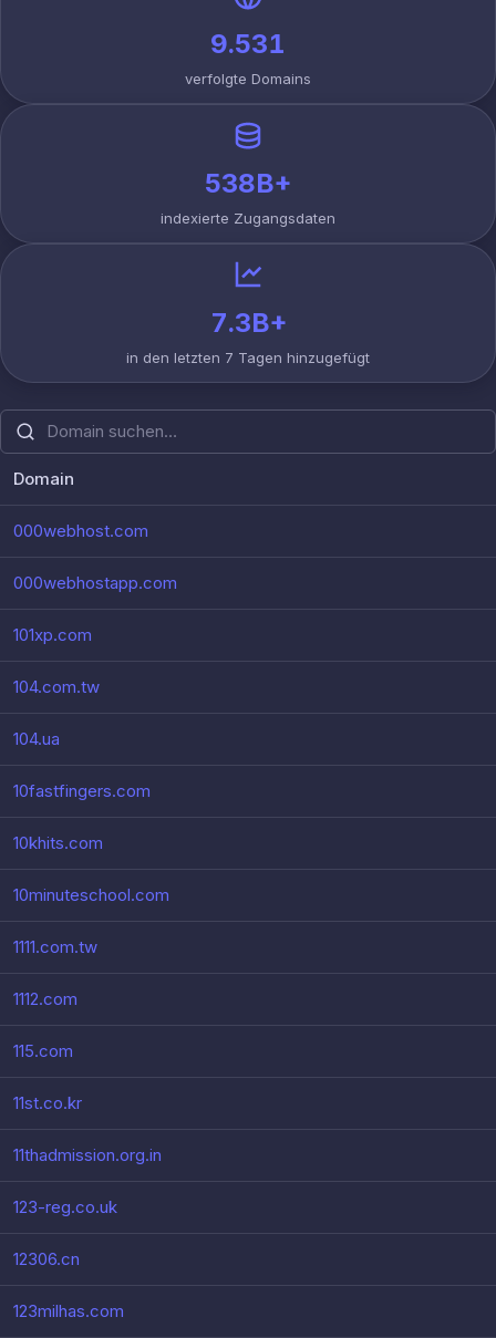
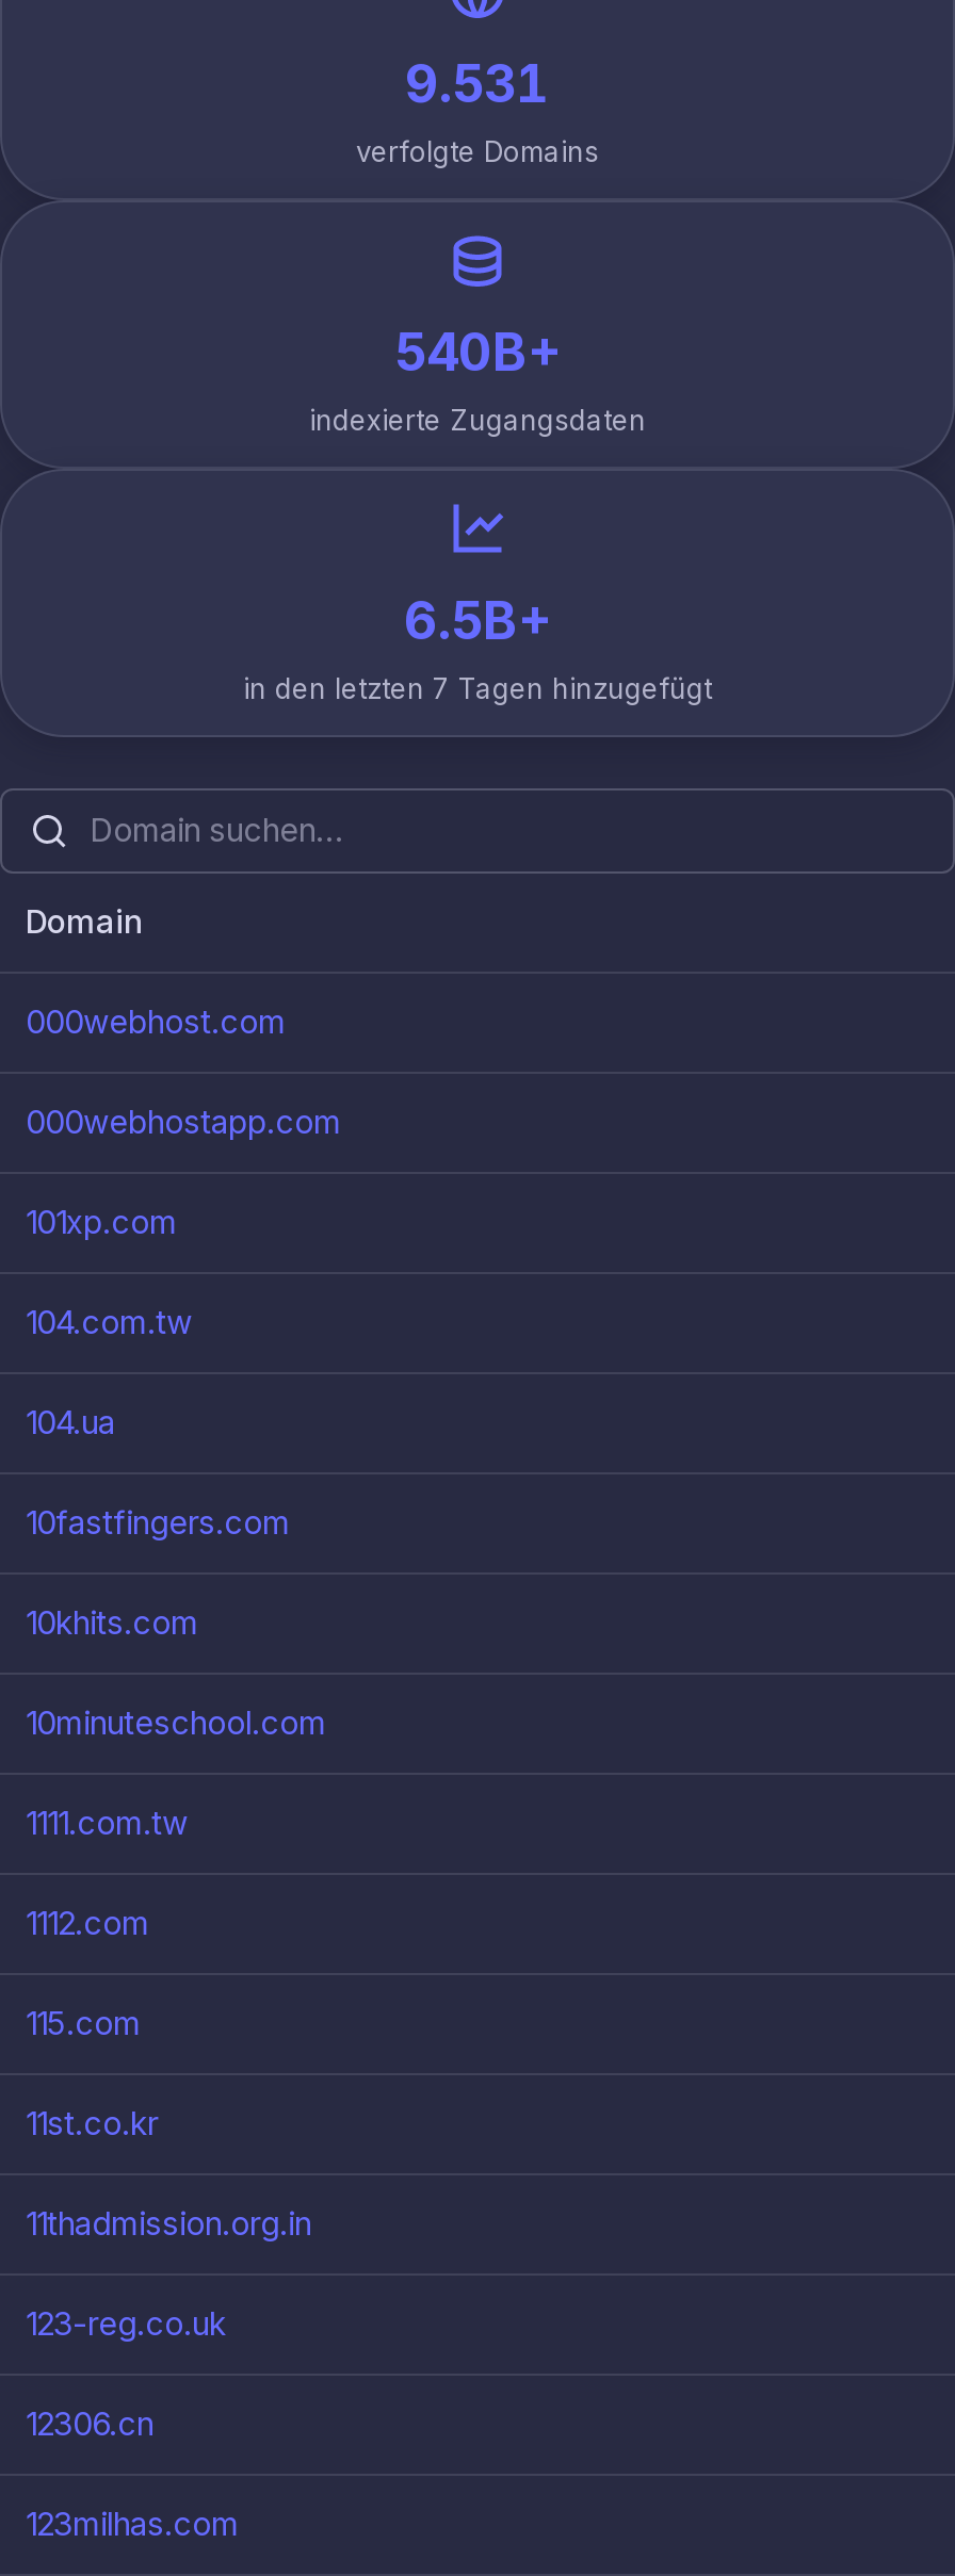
[205,167,291,199] 538B+ -> [394,322,561,384] 540B+
[210,307,286,339] 7.3B+ -> [404,590,551,652] 6.5B+

